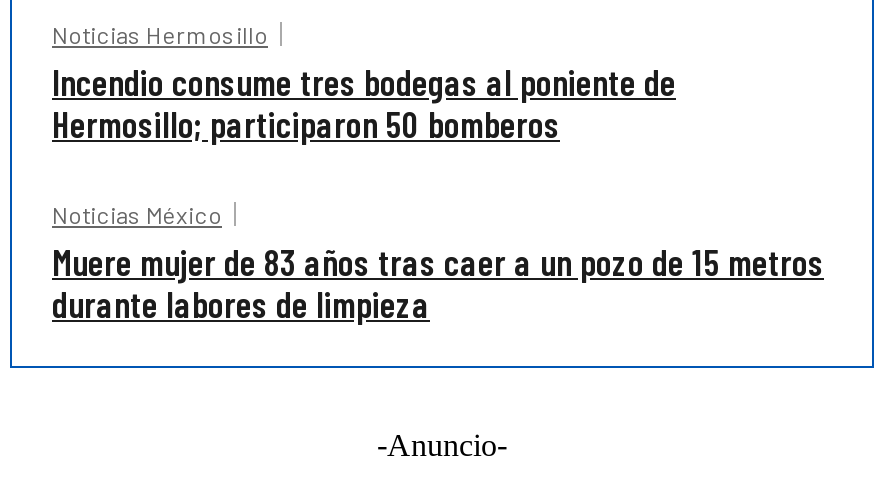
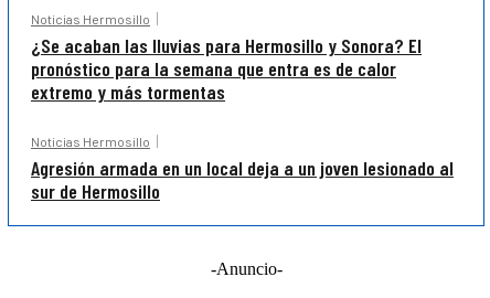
[52,60,676,146] Incendio consume tres bodegas al poniente de | Hermosillo; participaron 50 bomberos -> [31,33,422,104] ¿Se acaban las lluvias para Hermosillo y Sonora? El | pronóstico para la semana que entra es de calor | extremo y más tormentas
[52,200,824,326] Noticias México | Muere mujer de 83 años tras caer a un pozo de 15 metros | durante labores de limpieza -> [31,133,454,203] Noticias Hermosillo | Agresión armada en un local deja a un joven lesionado al | sur de Hermosillo

